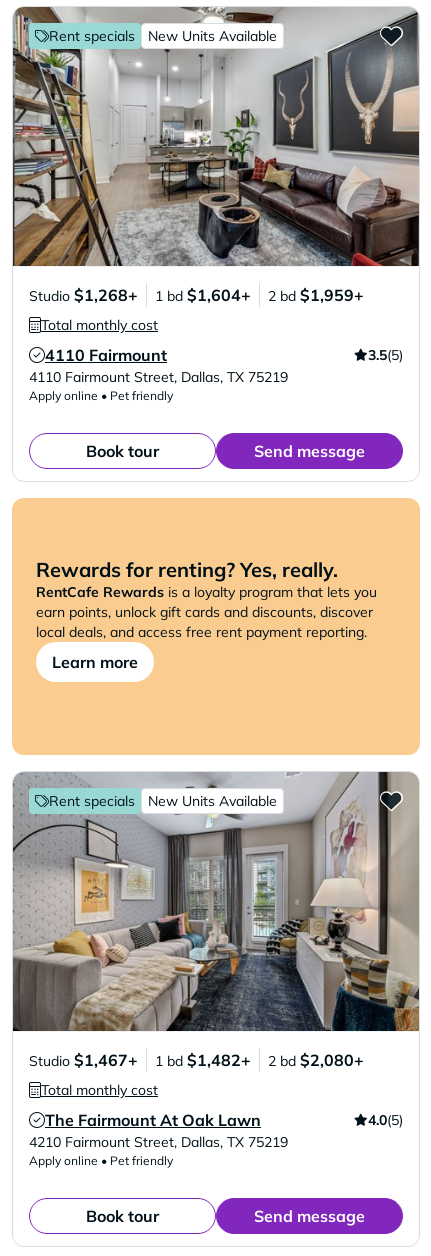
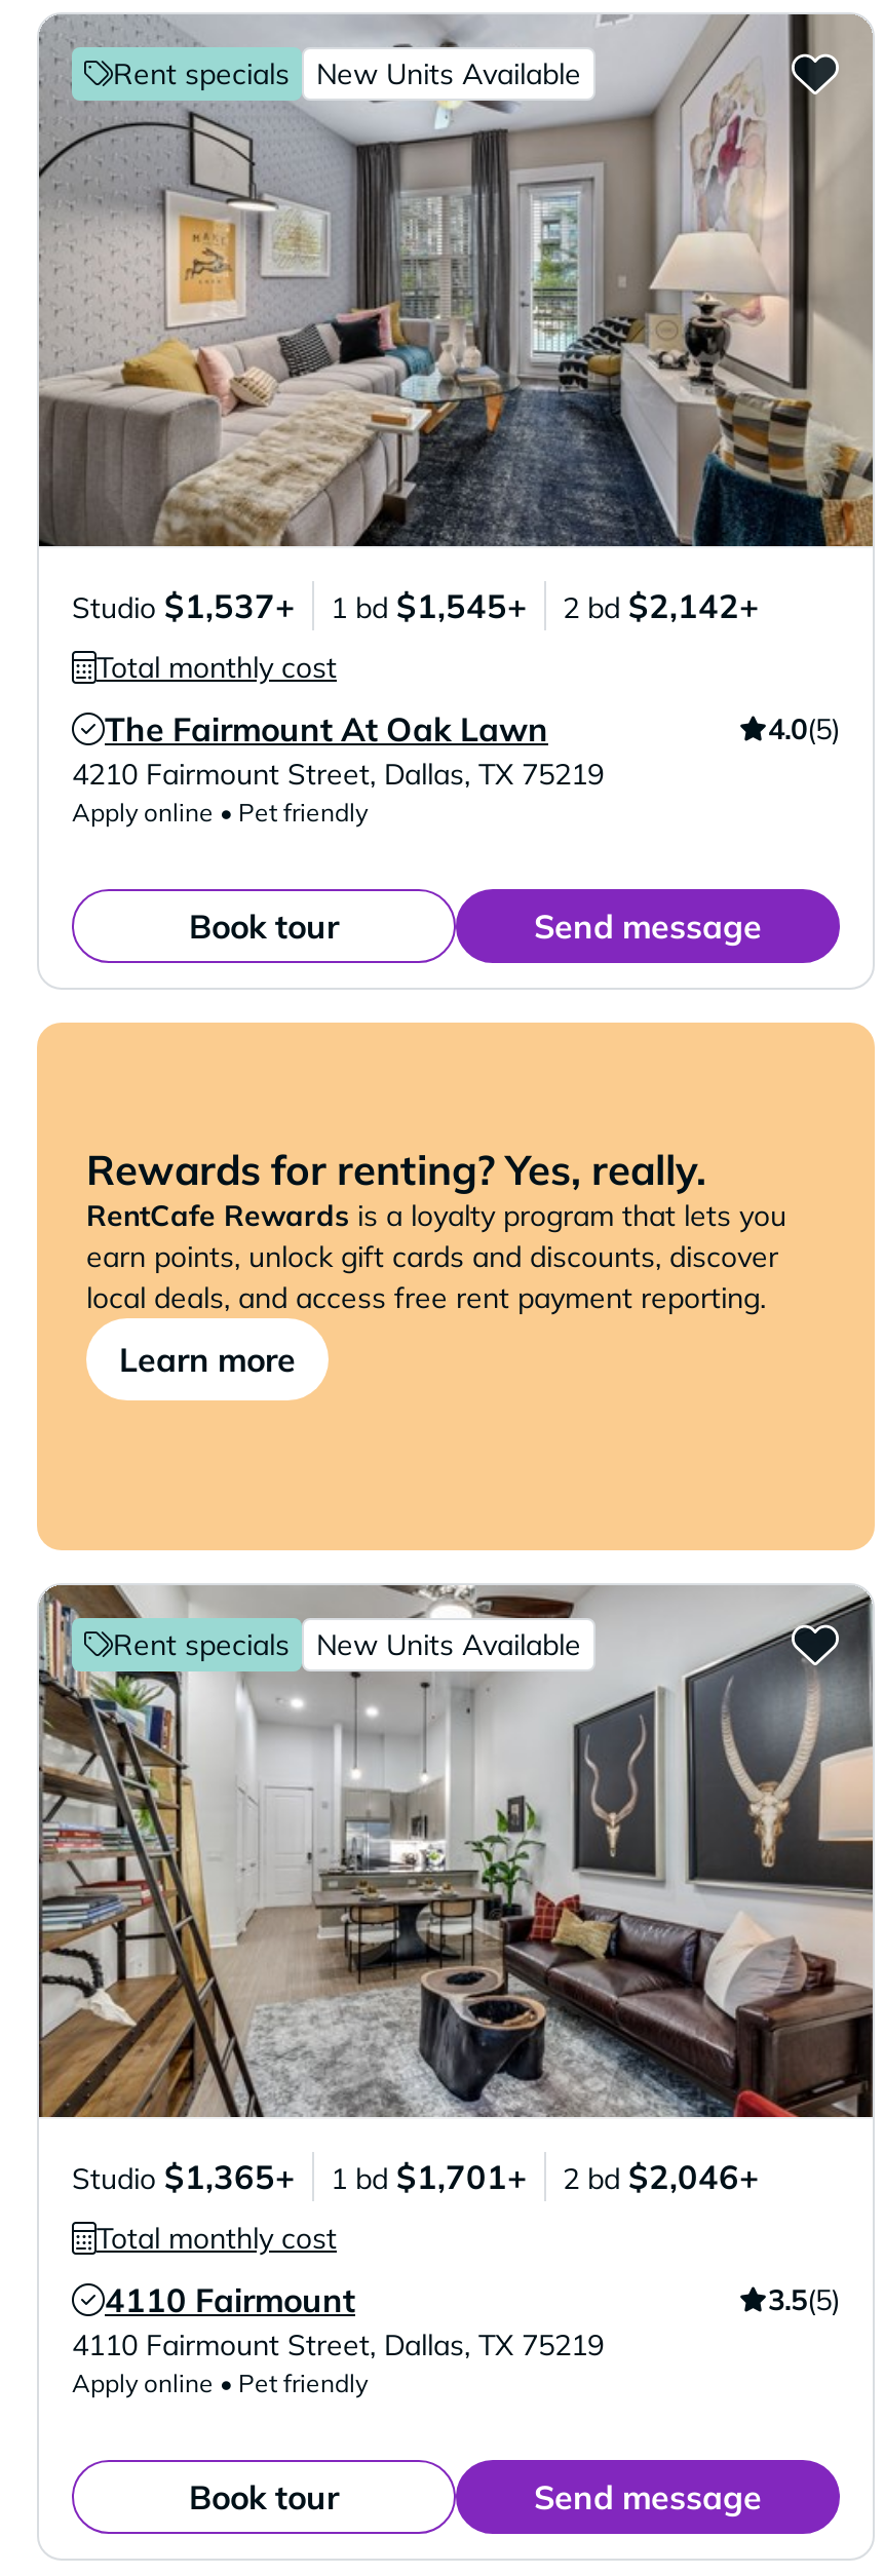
moved [13,7,420,267] -> [39,1585,875,2119]: [image]
[29,285,138,305] Studio $1,268+ -> [72,585,296,626] Studio $1,537+
[155,285,251,305] 1 bd $1,604+ -> [331,585,528,626] 1 bd $1,545+
[268,285,364,305] 2 bd $1,959+ -> [563,585,760,626] 2 bd $2,142+
moved [29,345,403,386] -> [72,2279,840,2363]: 4110 Fairmount | 3.5(5) | 4110 Fairmount Street, Dallas, TX 75219
moved [13,772,420,1032] -> [39,14,875,548]: [image]
[29,1050,138,1070] Studio $1,467+ -> [72,2156,296,2197] Studio $1,365+
[155,1050,251,1070] 1 bd $1,482+ -> [331,2156,528,2197] 1 bd $1,701+
[268,1050,364,1070] 2 bd $2,080+ -> [563,2156,760,2197] 2 bd $2,046+
moved [29,1110,403,1151] -> [72,708,840,793]: The Fairmount At Oak Lawn | 4.0(5) | 4210 Fairmount Street, Dallas, TX 75219

